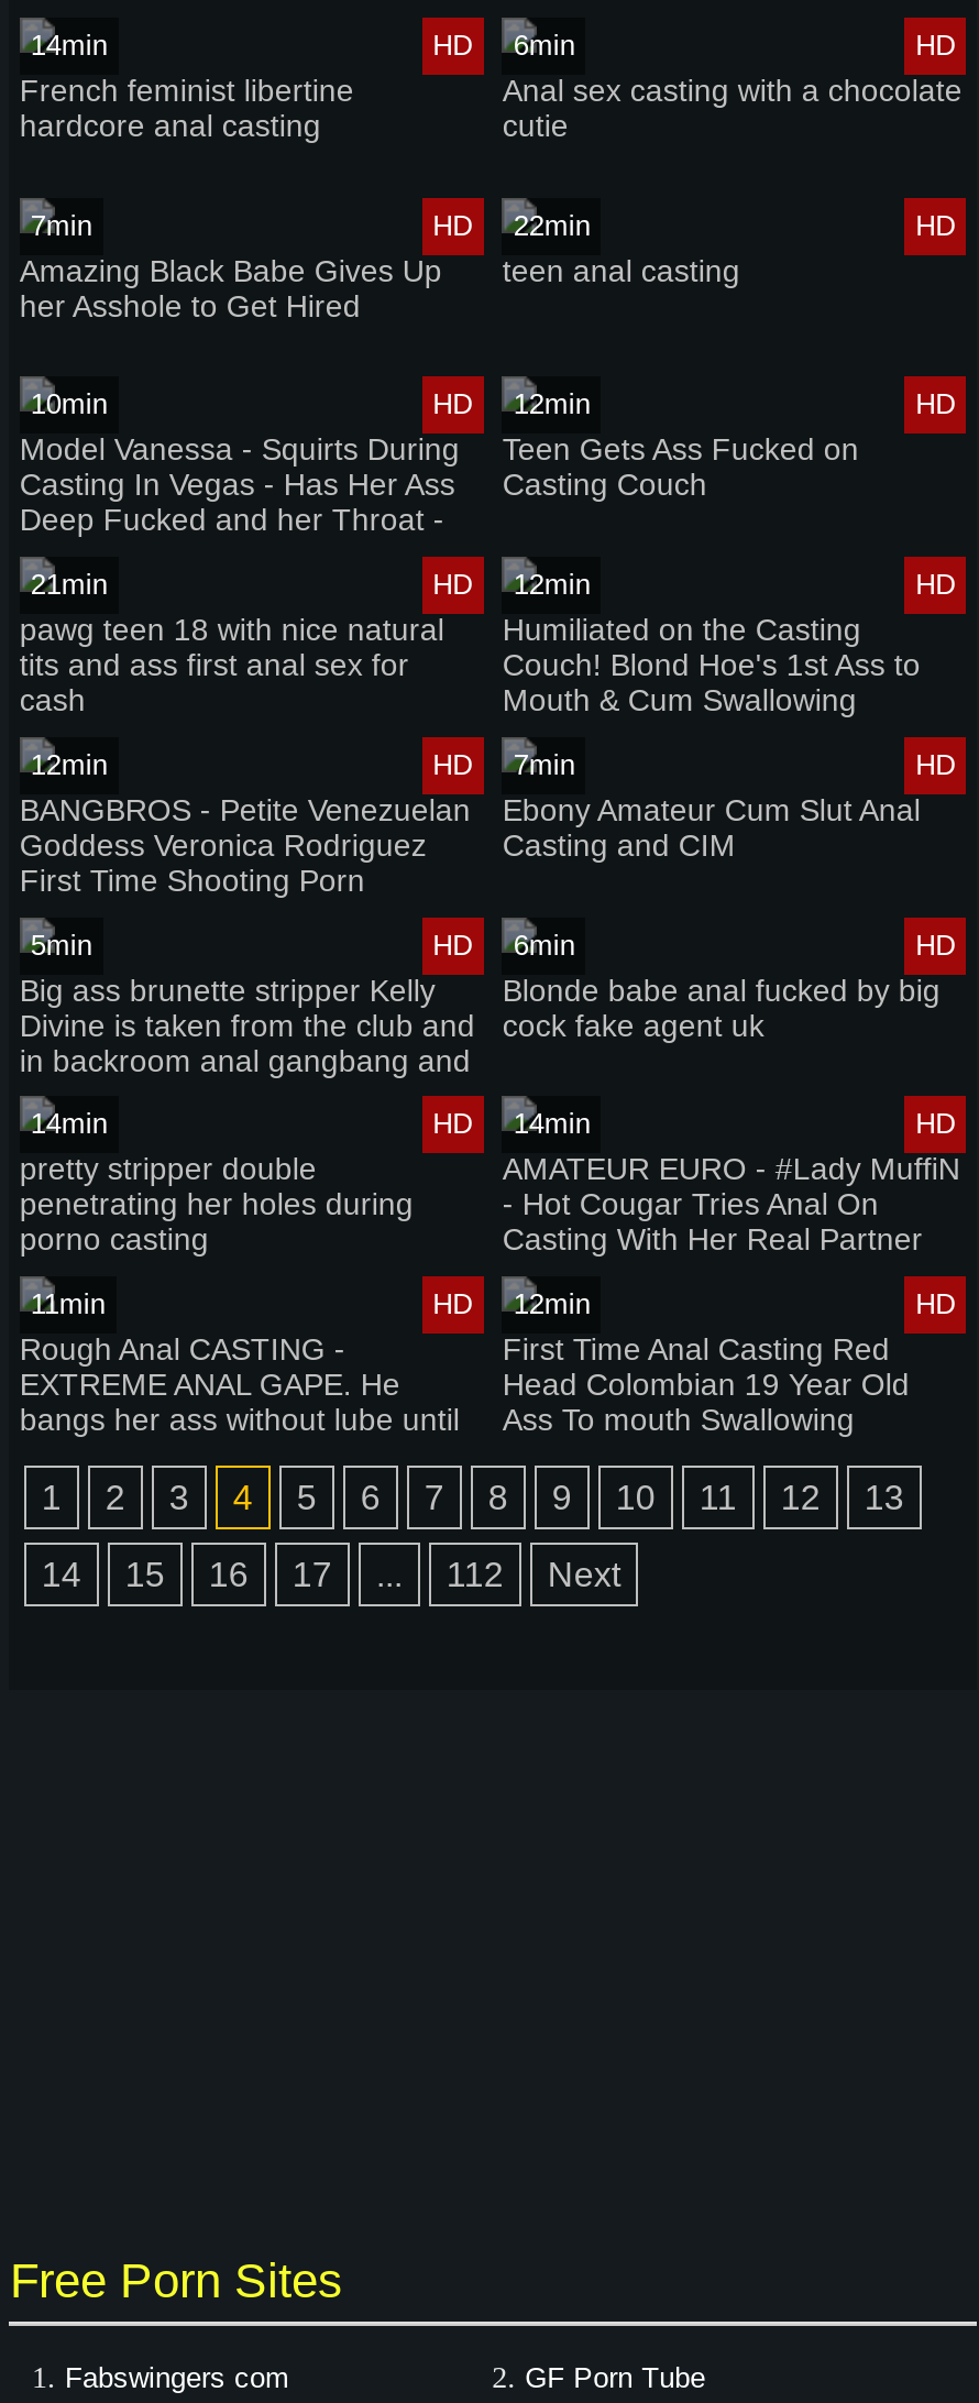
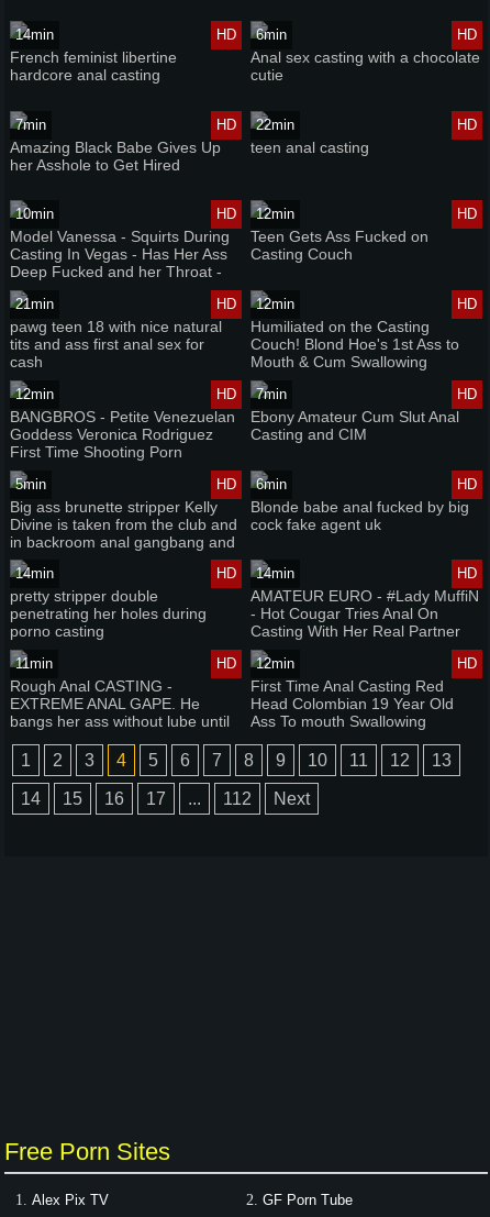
[65,2360,289,2393] Fabswingers com -> [32,1191,109,1208] Alex Pix TV

